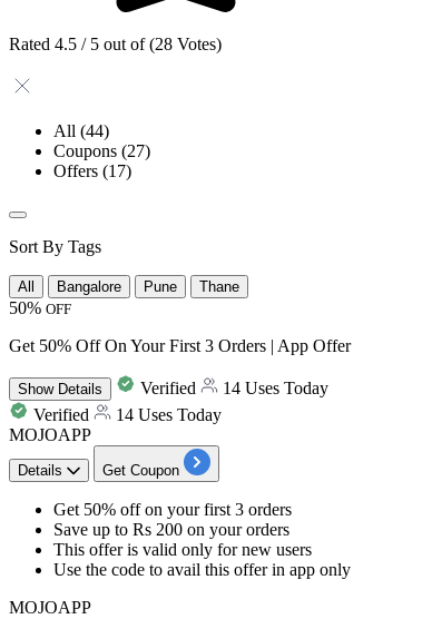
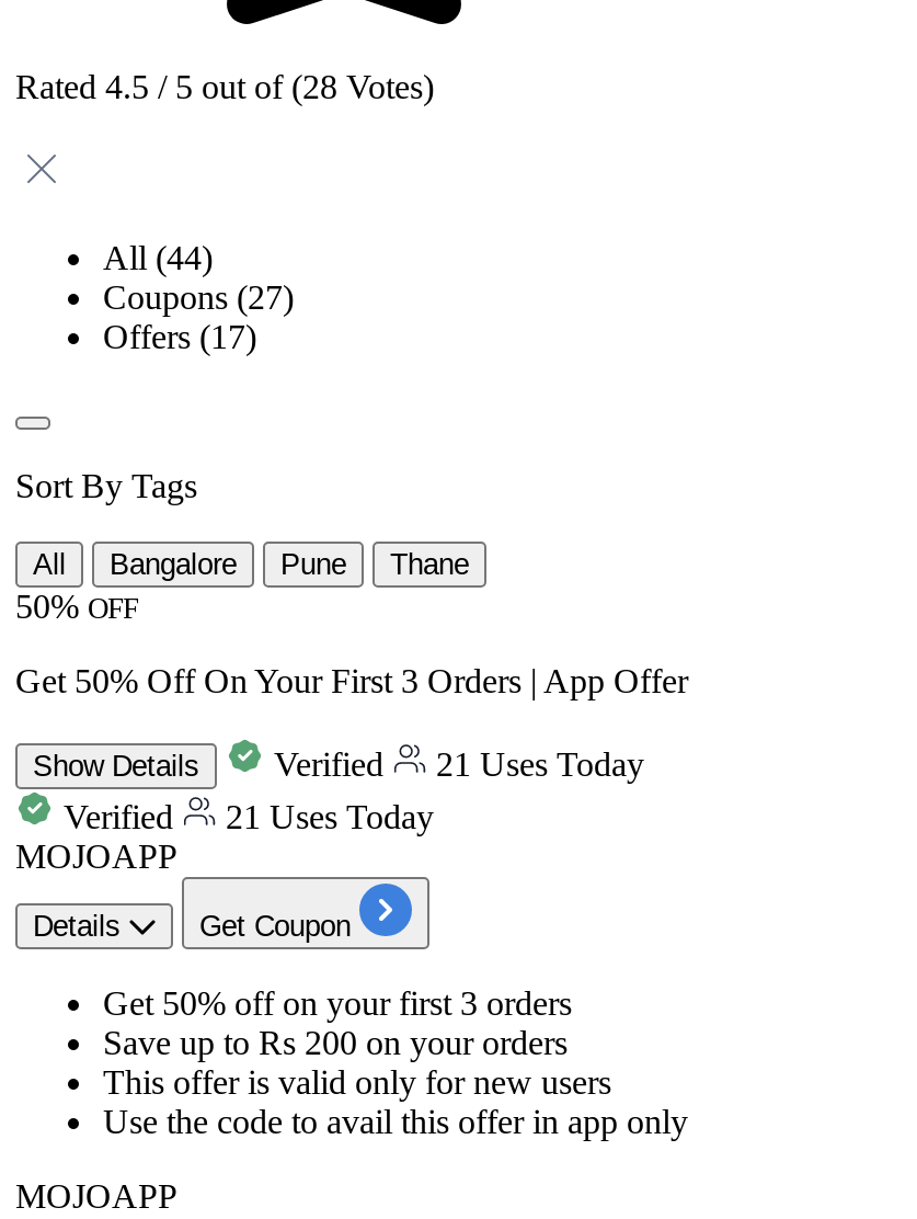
[140,378,328,397] Verified 14 Uses Today -> [274,745,644,782] Verified 21 Uses Today
[33,405,222,424] Verified 14 Uses Today -> [64,798,434,835] Verified 21 Uses Today

